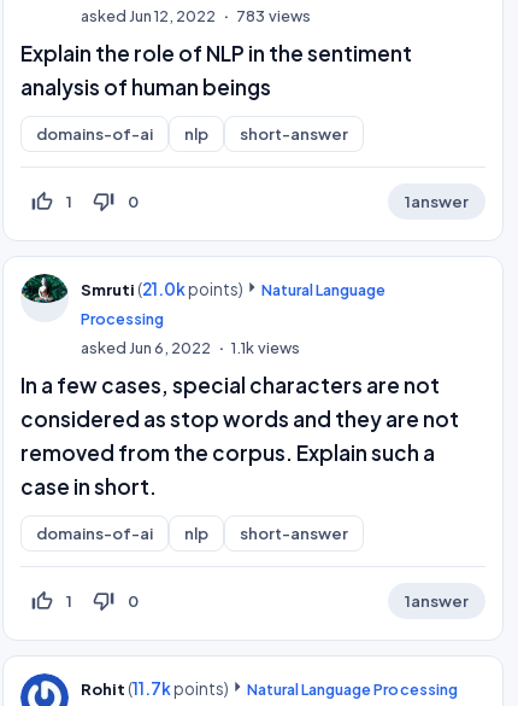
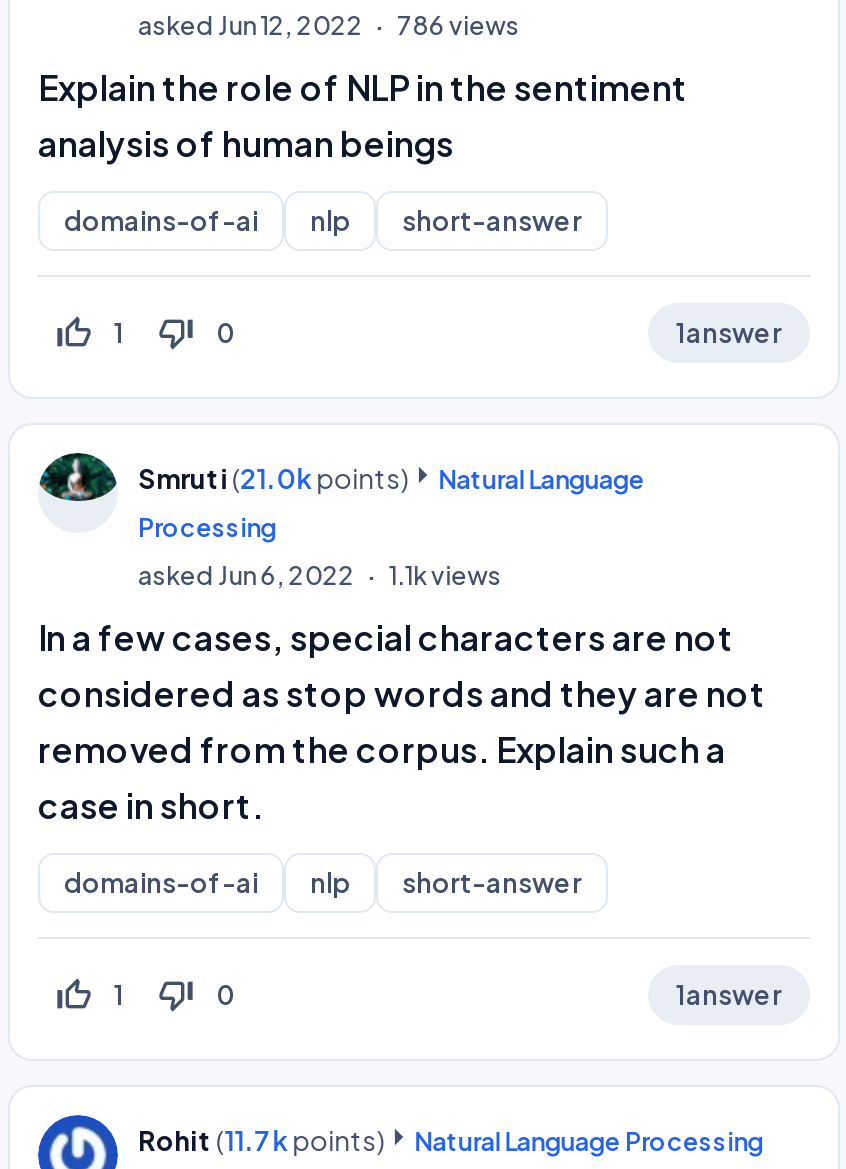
[81,6,310,25] asked Jun 12, 2022 783 views -> [138,9,519,41] asked Jun 12, 2022 786 views

